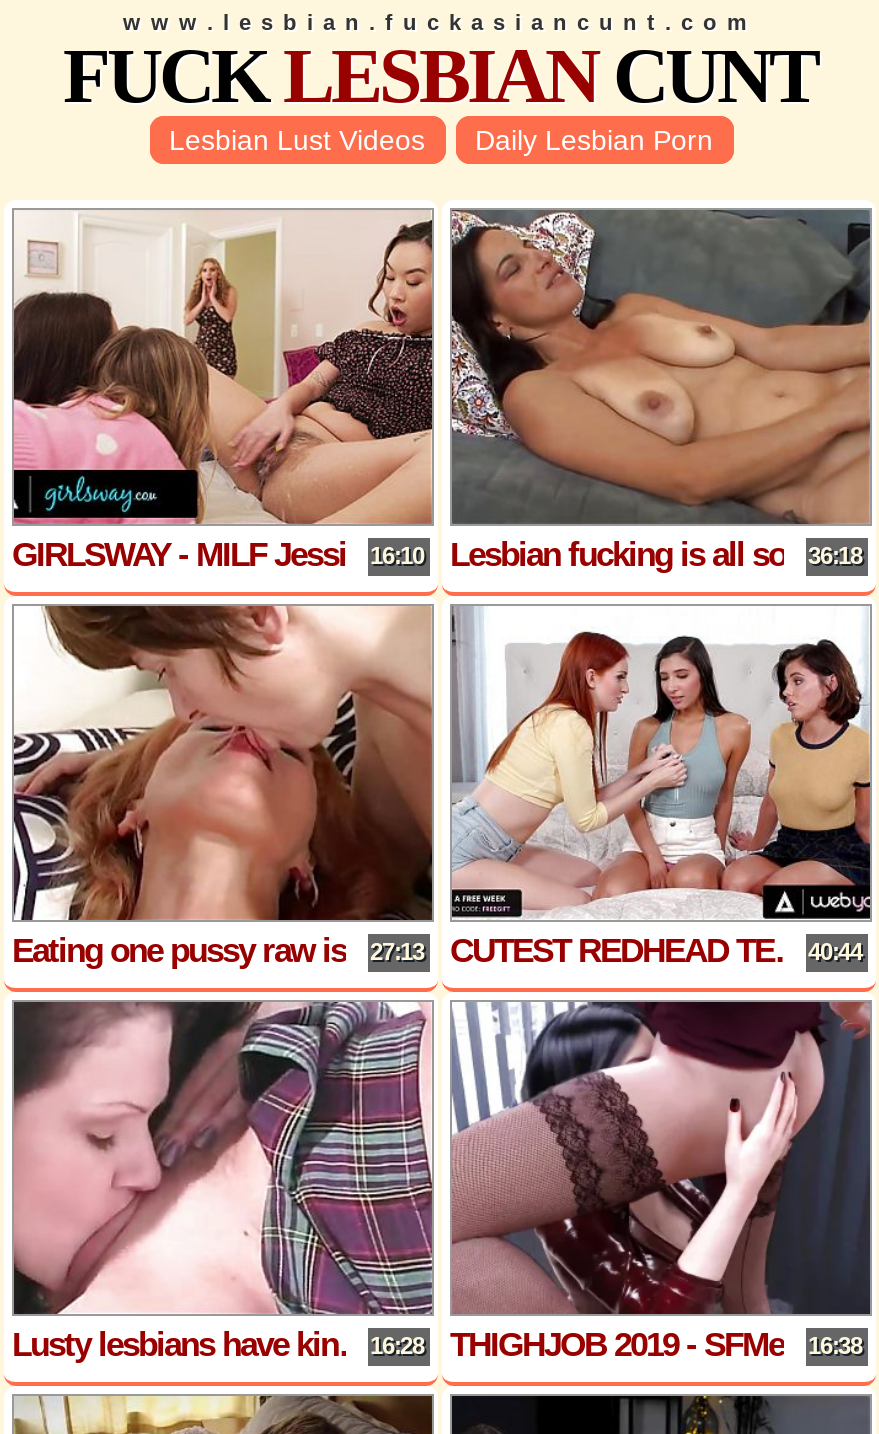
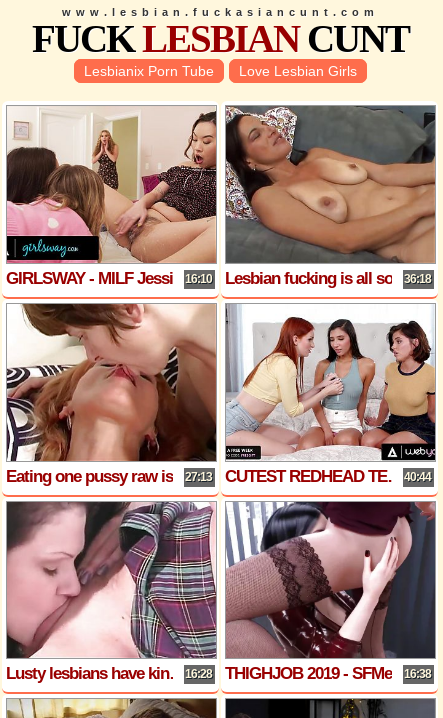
[169,124,713,156] Lesbian Lust Videos | Daily Lesbian Porn -> [84,63,357,79] Lesbianix Porn Tube | Love Lesbian Girls

